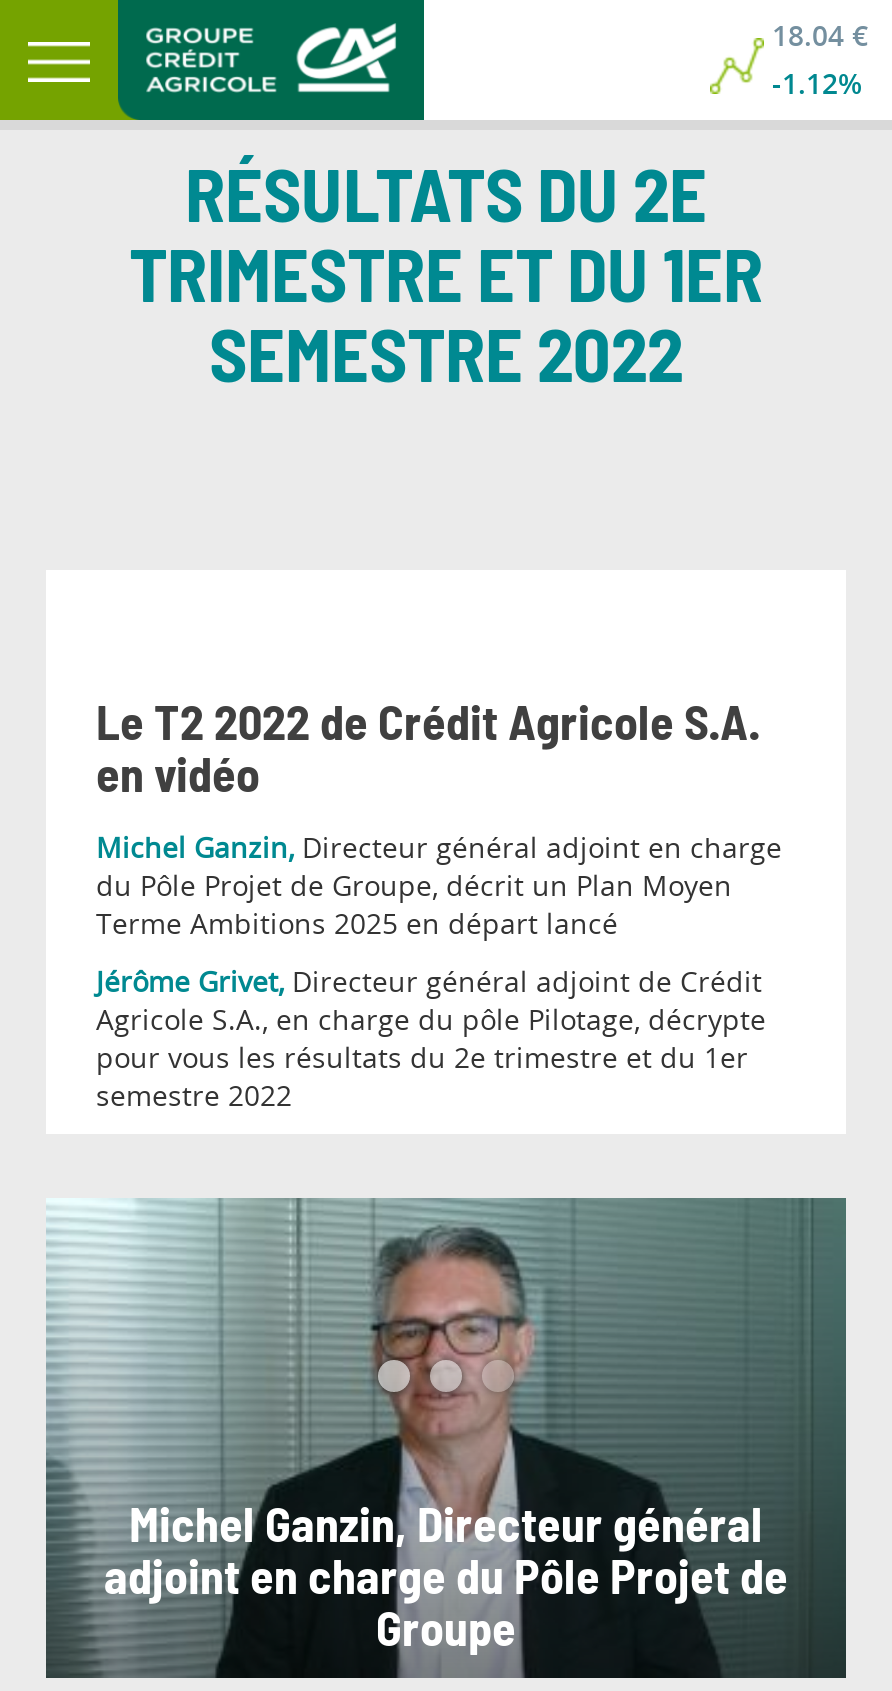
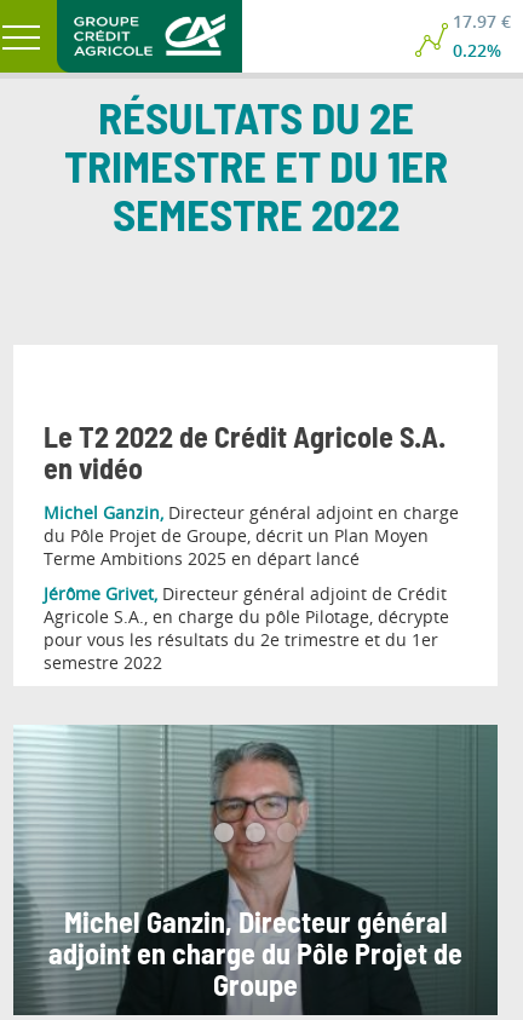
[772,16,868,54] 18.04 € -> [453,10,511,33] 17.97 €
[772,64,862,102] -1.12% -> [453,39,501,62] 0.22%

